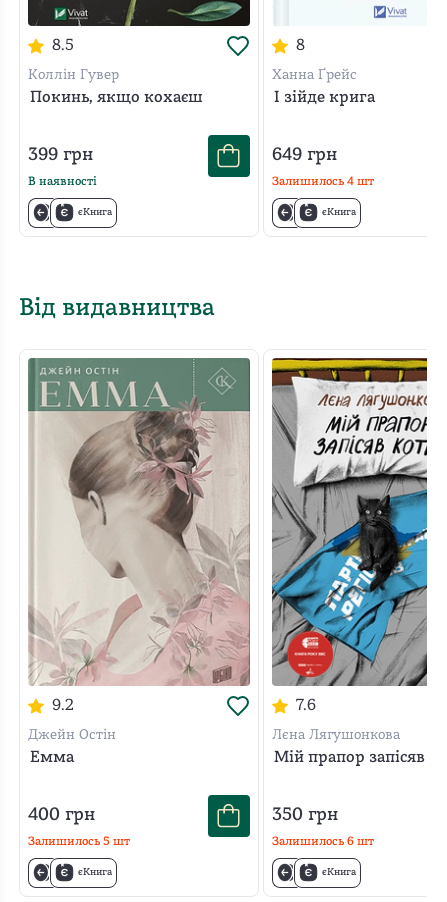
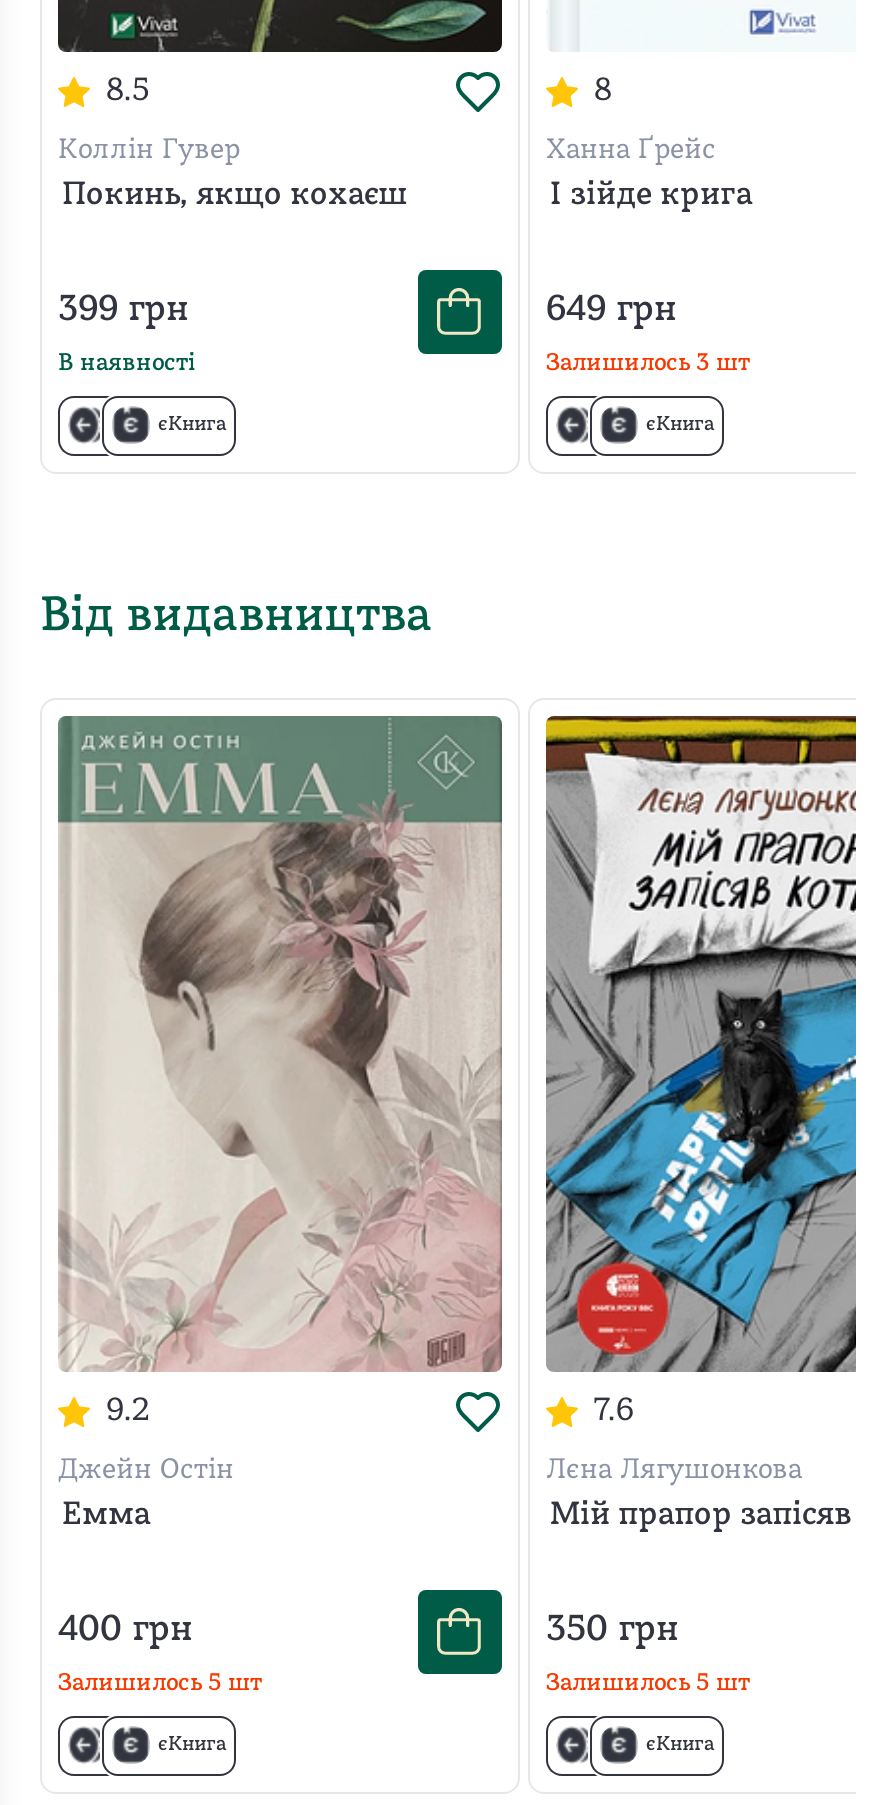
[272,176,374,188] Залишилось 4 шт -> [546,351,750,375] Залишилось 3 шт
[272,836,374,848] Залишилось 6 шт -> [546,1671,750,1695] Залишилось 5 шт

